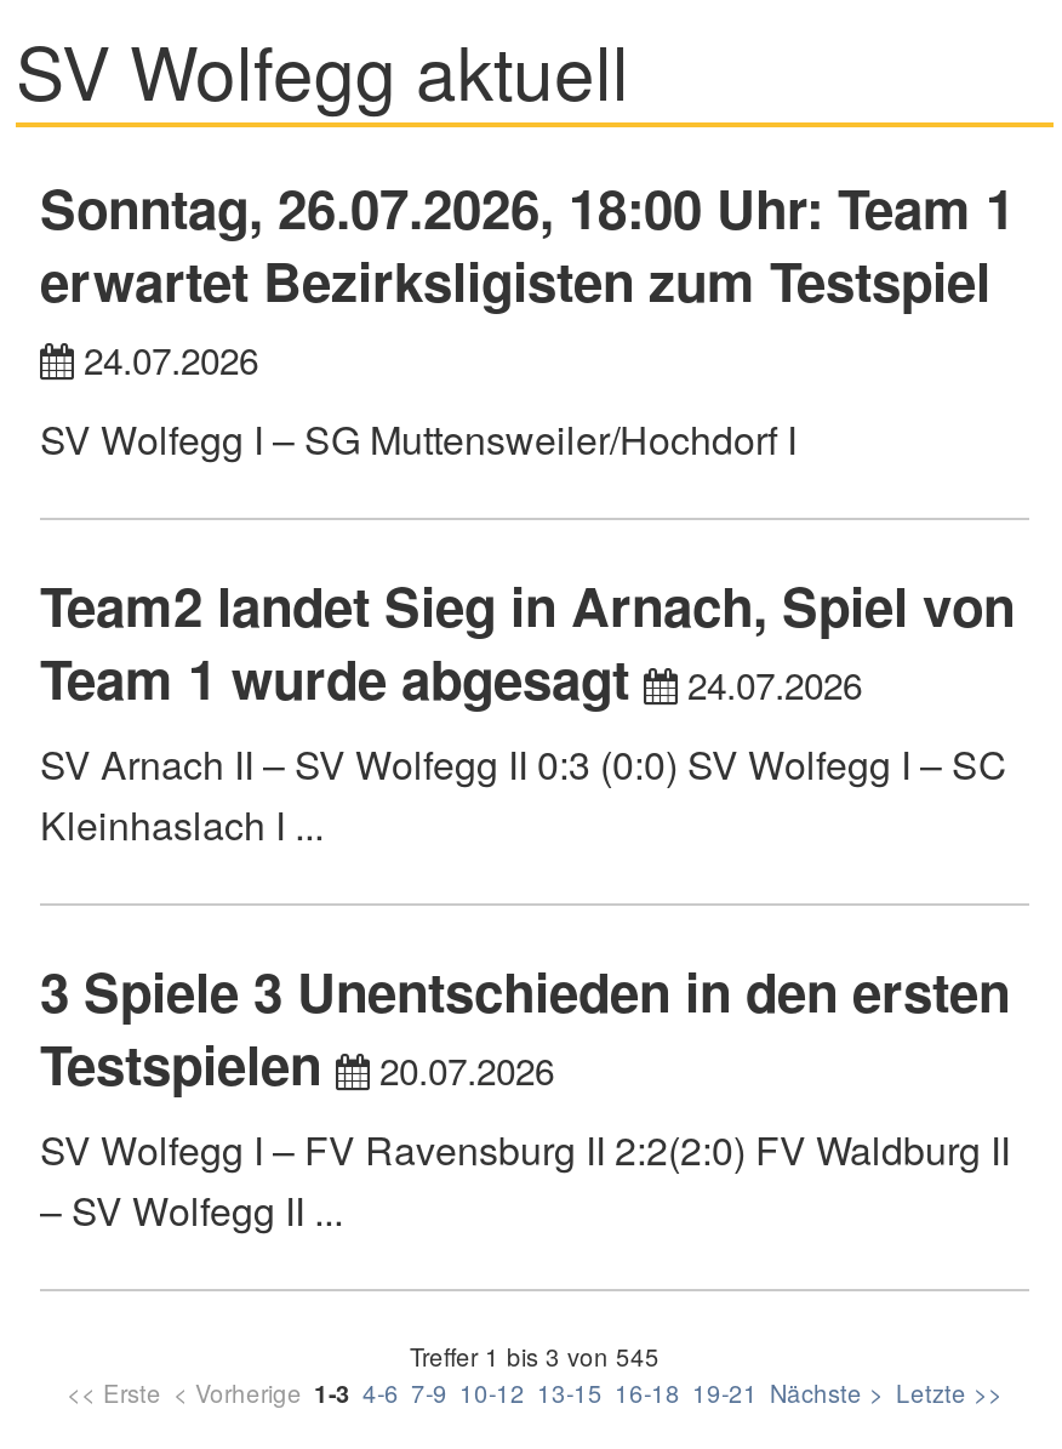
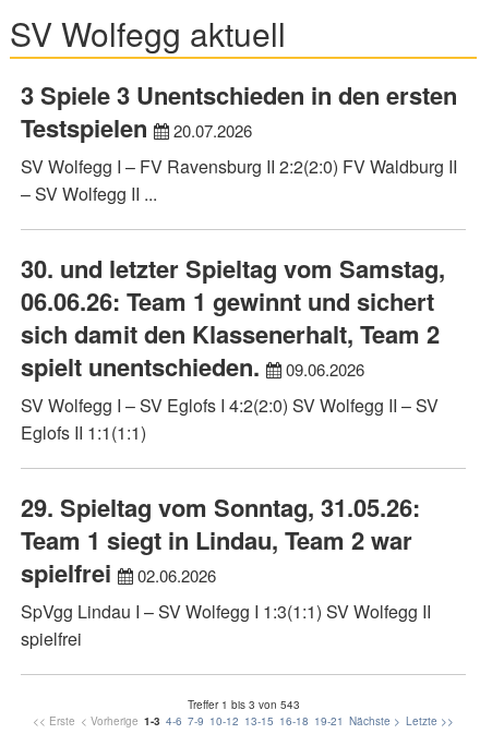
[40,169,1015,852] Sonntag, 26.07.2026, 18:00 Uhr: Team 1 | erwartet Bezirksligisten zum Testspiel | 24.07.2026 | SV Wolfegg I – SG Muttensweiler/Hochdorf I | Team2 landet Sieg in Arnach, Spiel von | Team 1 wurde abgesagt | 24.07.2026 | SV Arnach II – SV Wolfegg II 0:3 (0:0) SV Wolfegg I – SC | Kleinhaslach I ... -> none
moved [40,952,1010,1238] -> [21,77,457,206]: 3 Spiele 3 Unentschieden in den ersten | Testspielen | 20.07.2026 | SV Wolfegg I – FV Ravensburg II 2:2(2:0) FV Waldburg II | – SV Wolfegg II ...
[410,1340,660,1374] Treffer 1 bis 3 von 545 -> [21,251,445,712] 30. und letzter Spieltag vom Samstag, | 06.06.26: Team 1 gewinnt und sichert | sich damit den Klassenerhalt, Team 2 | spielt unentschieden. | 09.06.2026 | SV Wolfegg I – SV Eglofs I 4:2(2:0) SV Wolfegg II – SV | Eglofs II 1:1(1:1) | 29. Spieltag vom Sonntag, 31.05.26: | Team 1 siegt in Lindau, Team 2 war | spielfrei | 02.06.2026 | SpVgg Lindau I – SV Wolfegg I 1:3(1:1) SV Wolfegg II | spielfrei | Treffer 1 bis 3 von 543

